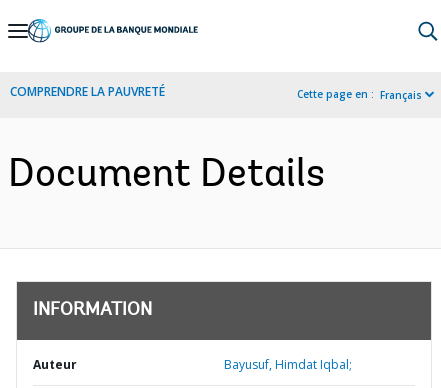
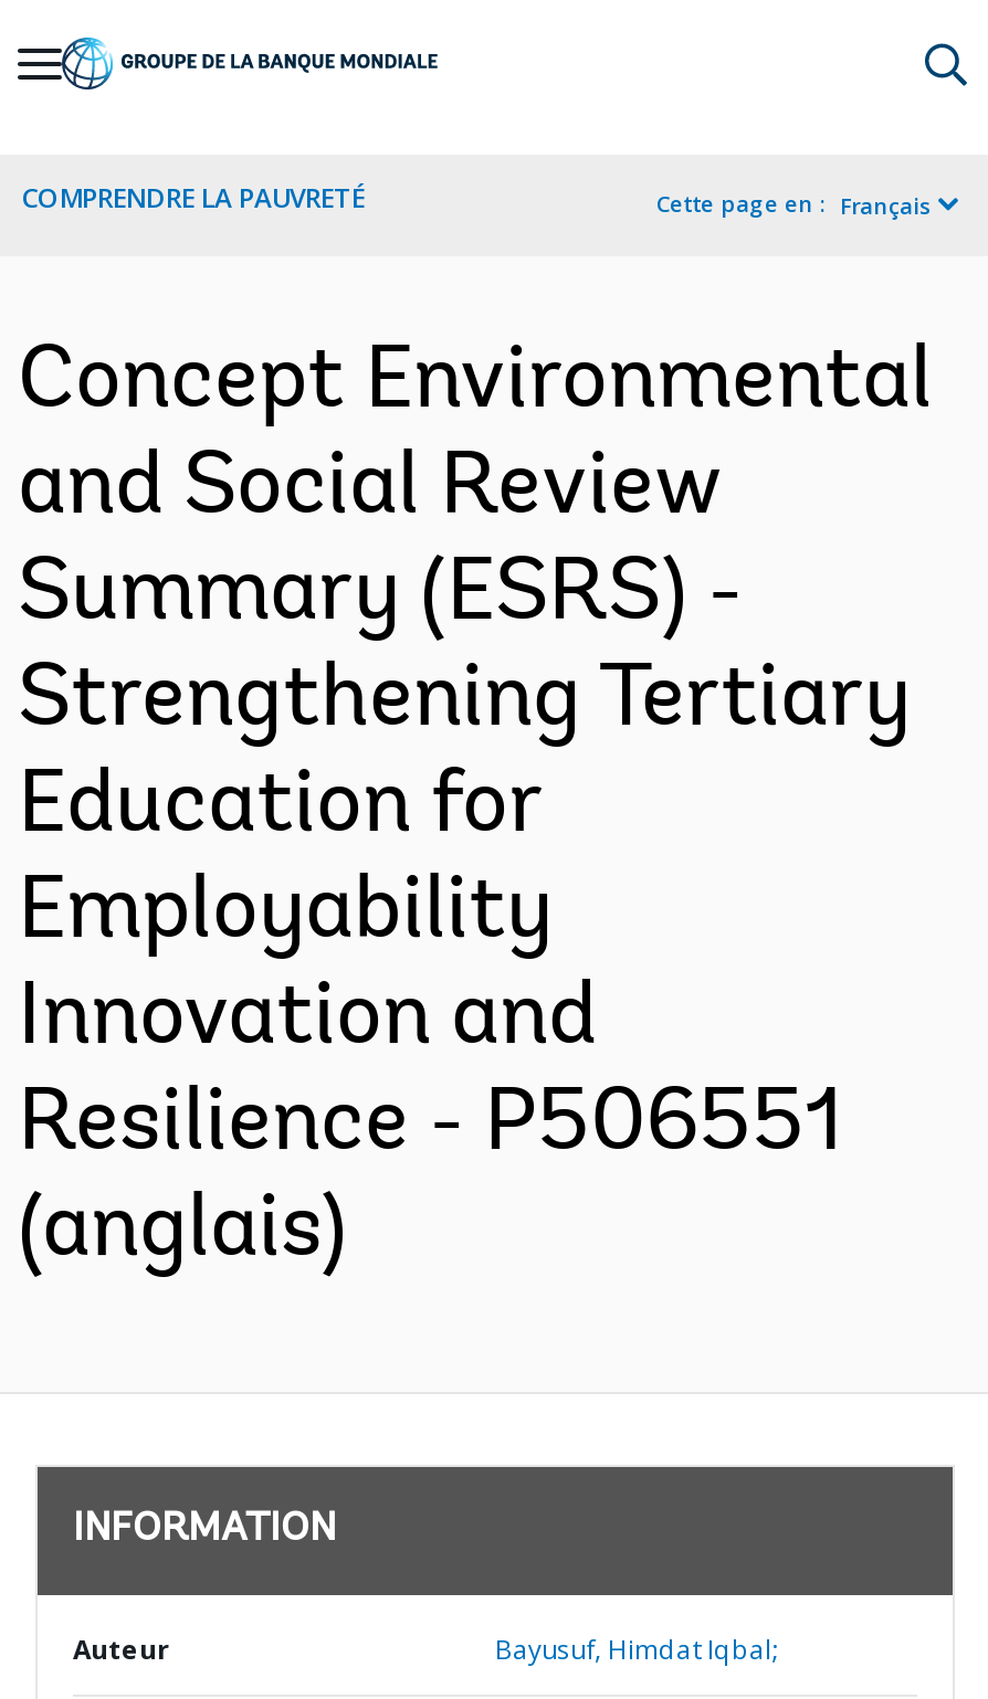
[8,156,325,196] Document Details -> [18,340,933,1277] Concept Environmental | and Social Review | Summary (ESRS) - | Strengthening Tertiary | Education for | Employability | Innovation and | Resilience - P506551 | (anglais)

